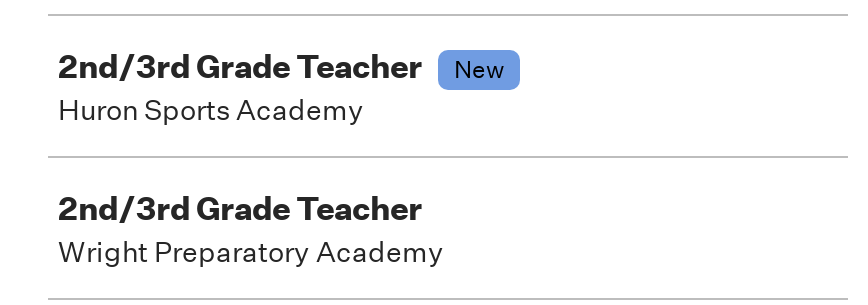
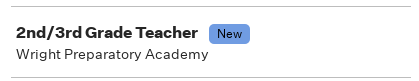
[58,92,422,228] Huron Sports Academy | 2nd/3rd Grade Teacher -> none

